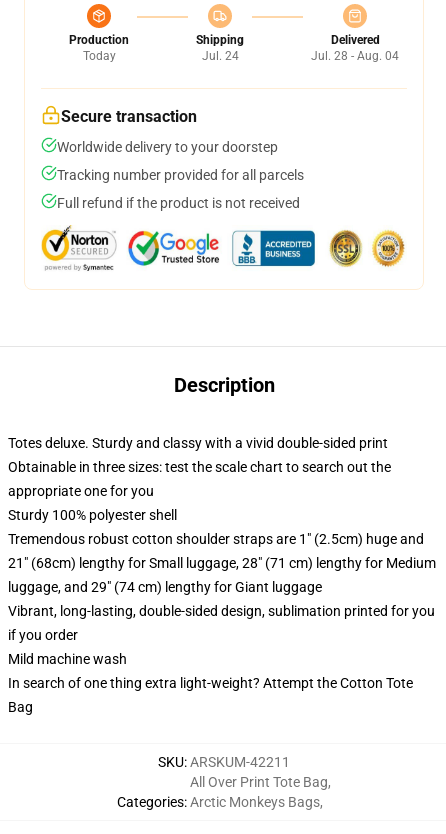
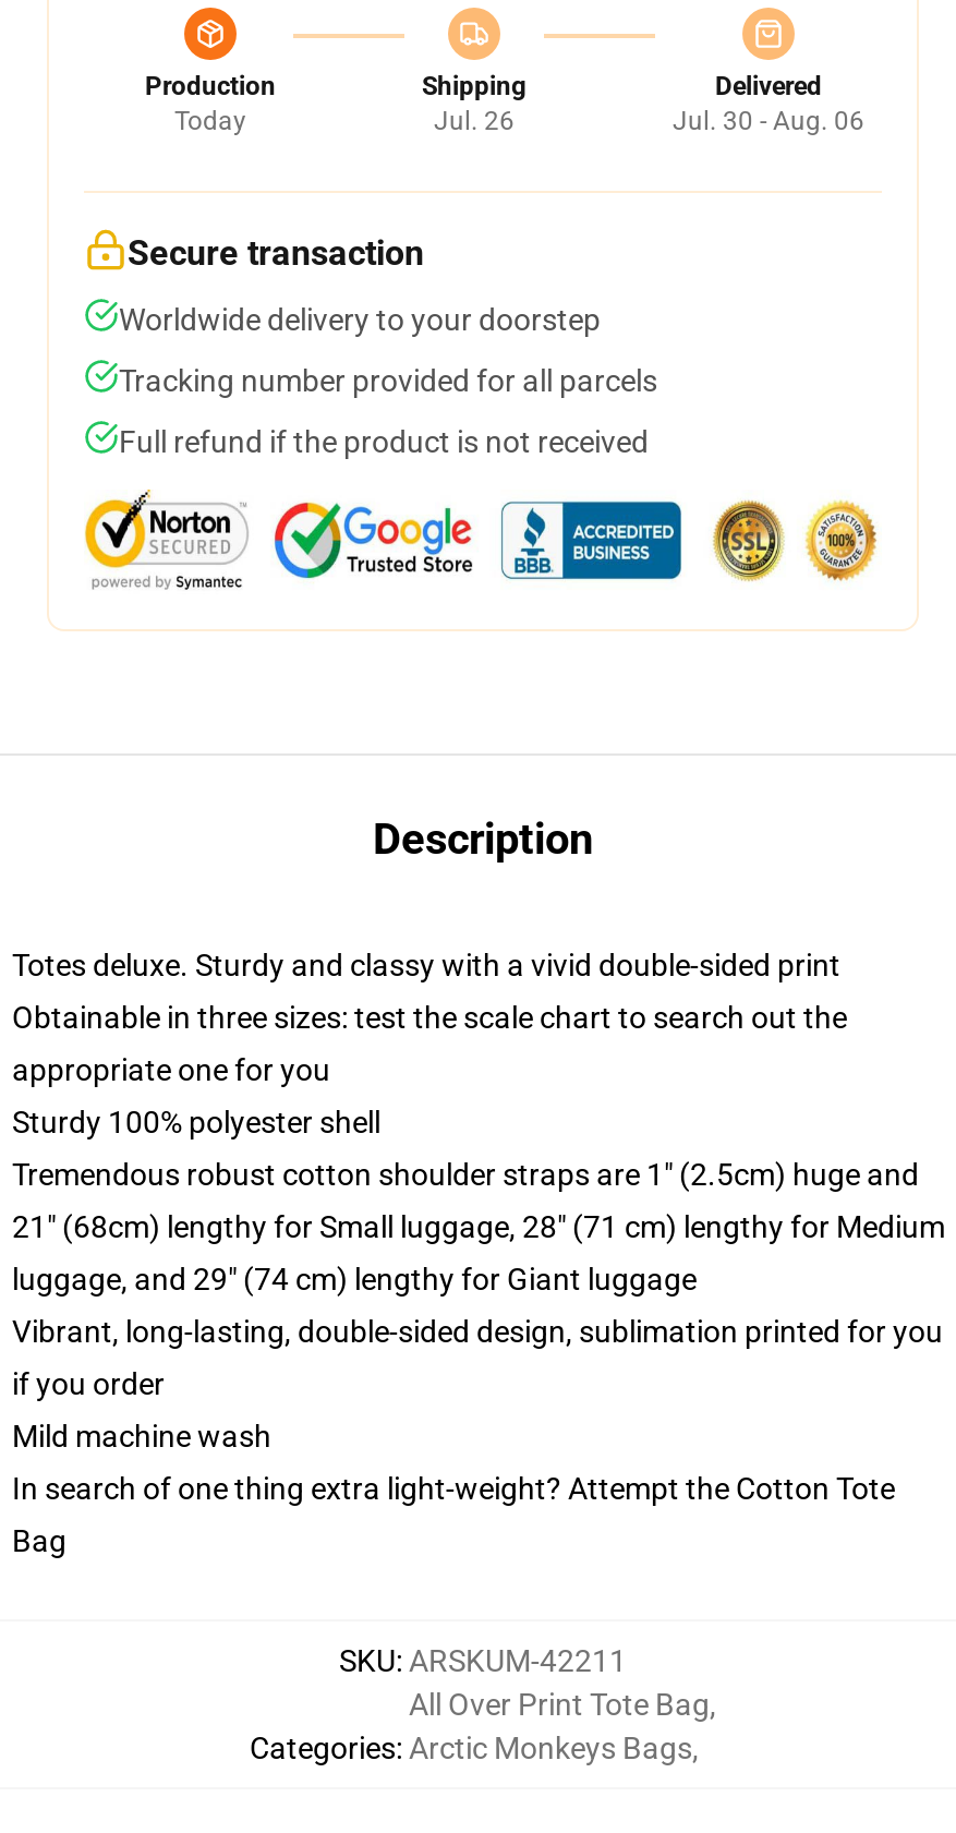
[201,49,238,63] Jul. 24 -> [434,106,515,136] Jul. 26
[311,49,399,63] Jul. 28 - Aug. 04 -> [673,106,864,136] Jul. 30 - Aug. 06

